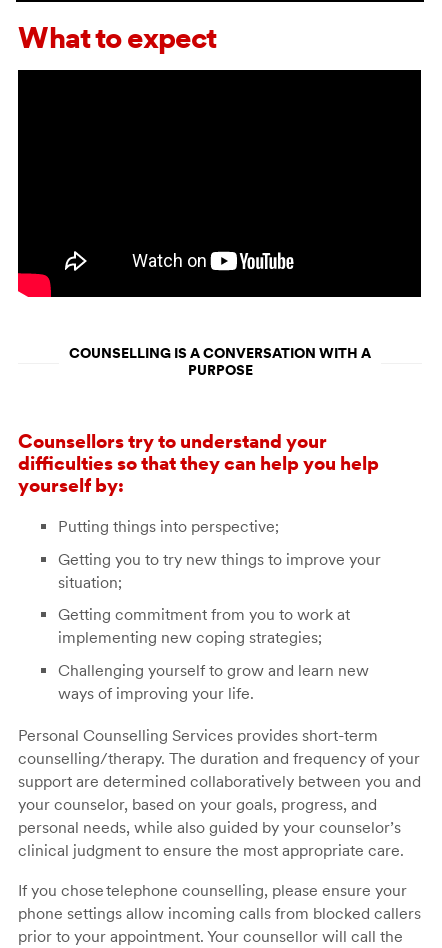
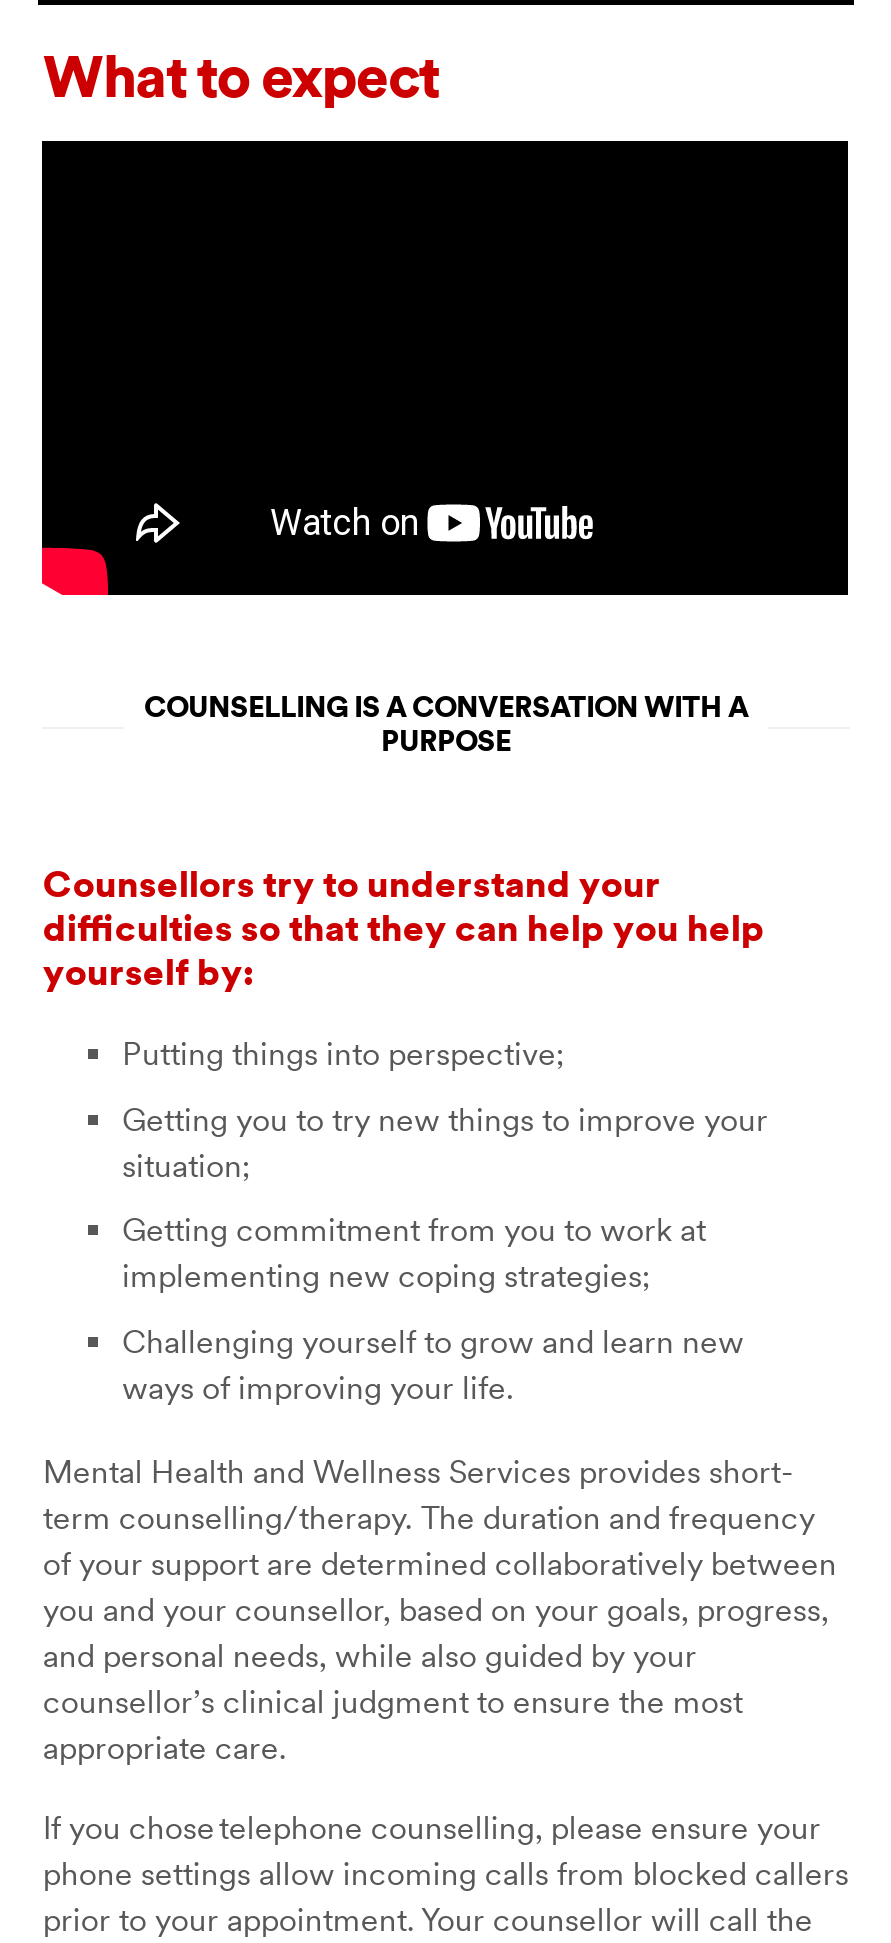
[18,726,421,860] Personal Counselling Services provides short-term | counselling/therapy. The duration and frequency of your | support are determined collaboratively between you and | your counselor, based on your goals, progress, and | personal needs, while also guided by your counselor’s | clinical judgment to ensure the most appropriate care. -> [43,1452,837,1766] Mental Health and Wellness Services provides short- | term counselling/therapy. The duration and frequency | of your support are determined collaboratively between | you and your counsellor, based on your goals, progress, | and personal needs, while also guided by your | counsellor’s clinical judgment to ensure the most | appropriate care.

